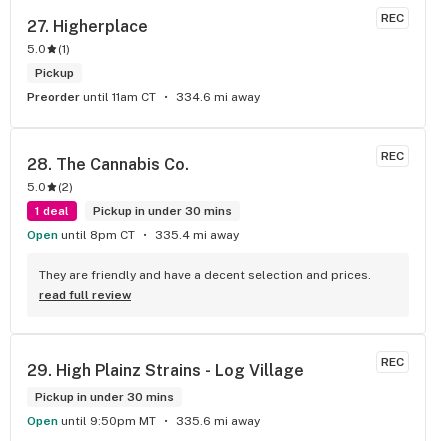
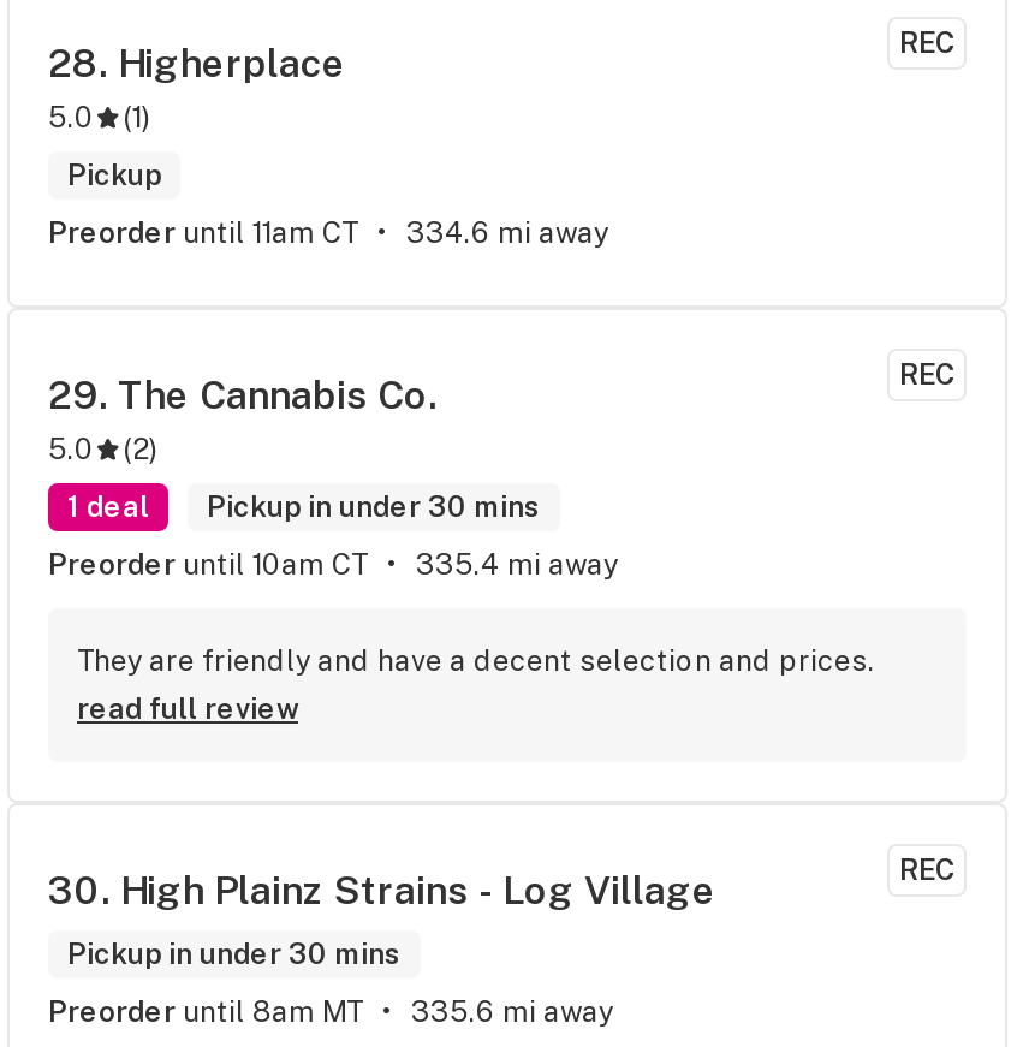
[27,17,148,36] 27. Higherplace -> [48,41,346,87] 28. Higherplace
[27,155,189,174] 28. The Cannabis Co. -> [48,373,438,418] 29. The Cannabis Co.
[36,228,135,242] Open until 8pm CT -> [67,548,368,582] Preorder until 10am CT
[27,361,304,380] 29. High Plainz Strains - Log Village -> [48,868,716,914] 30. High Plainz Strains - Log Village
[36,414,156,428] Open until 9:50pm MT -> [67,995,363,1029] Preorder until 8am MT

